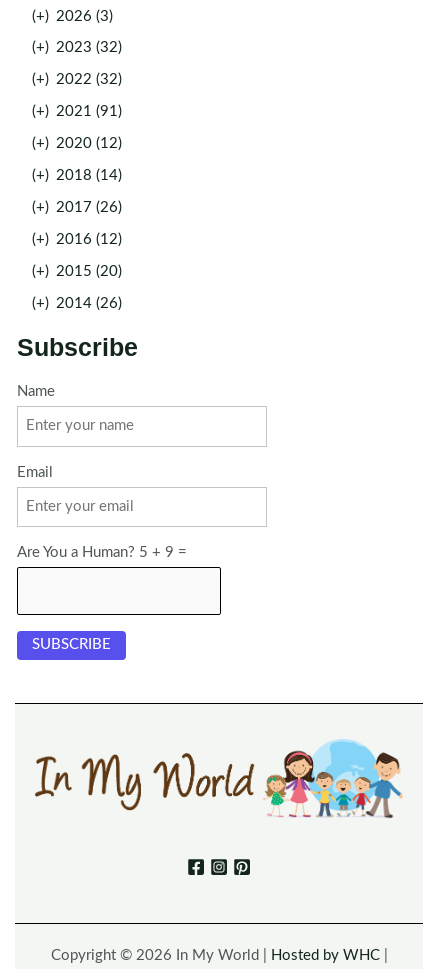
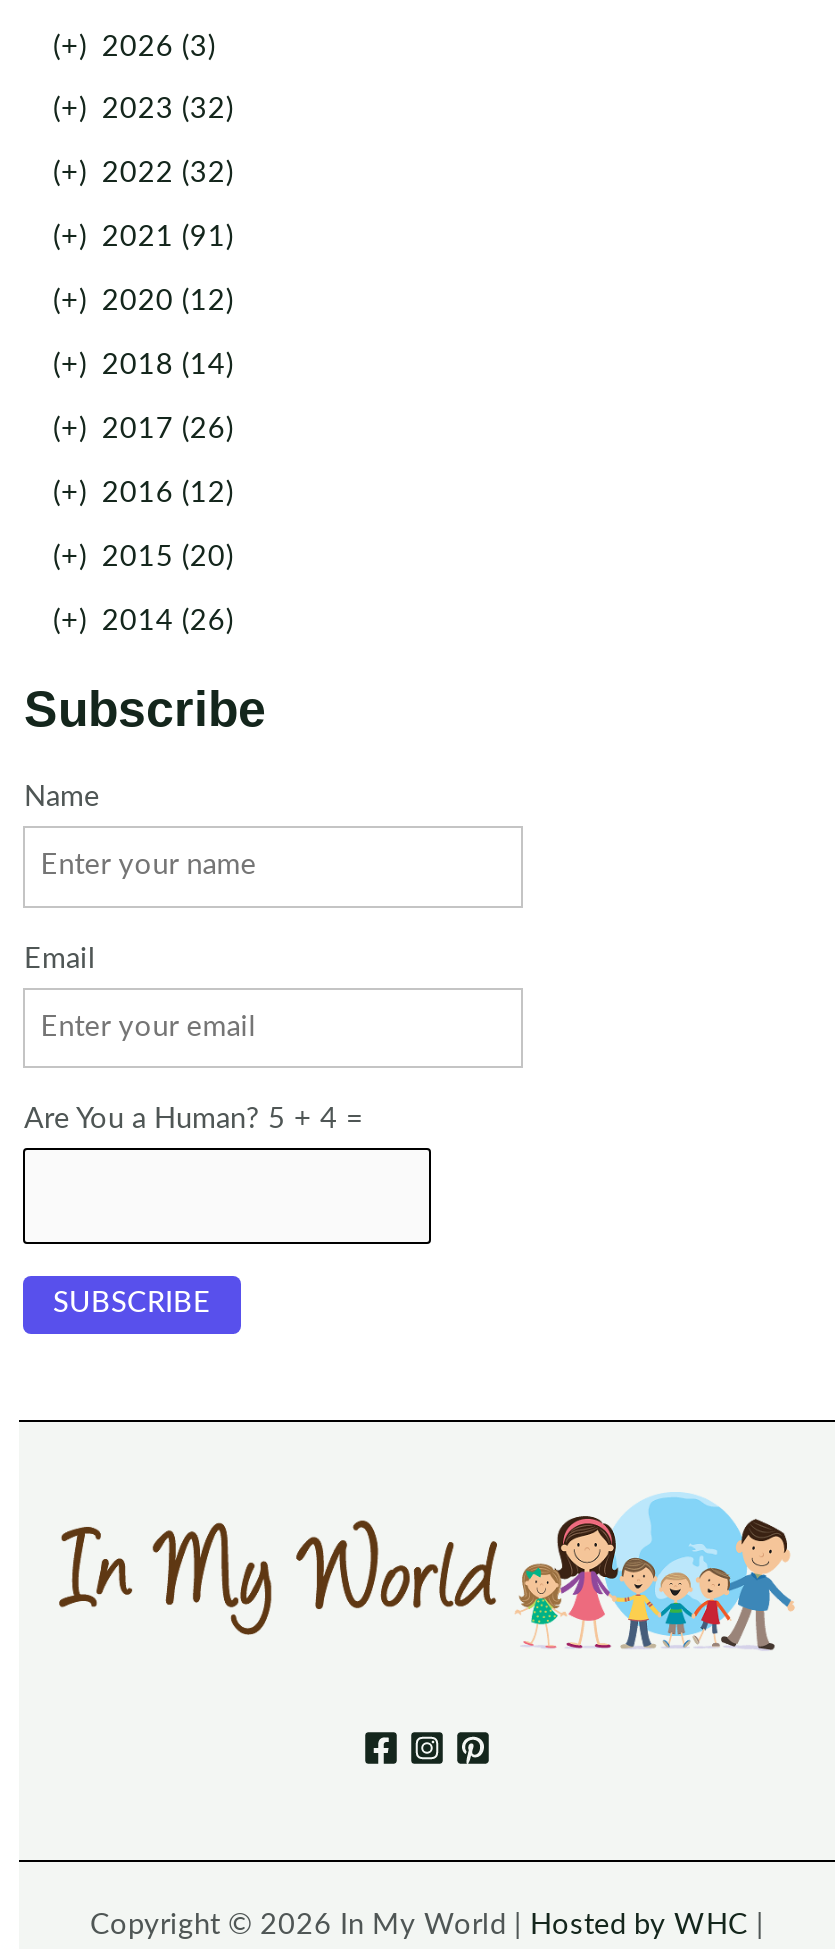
[17,545,187,560] Are You a Human? 5 + 9 = -> [24,1104,364,1134] Are You a Human? 5 + 4 =

